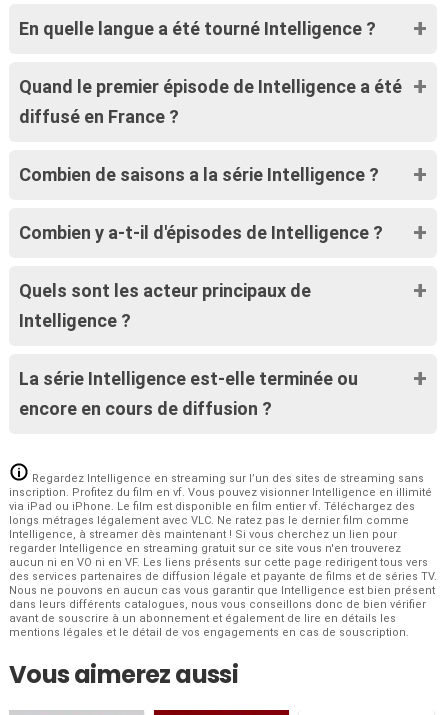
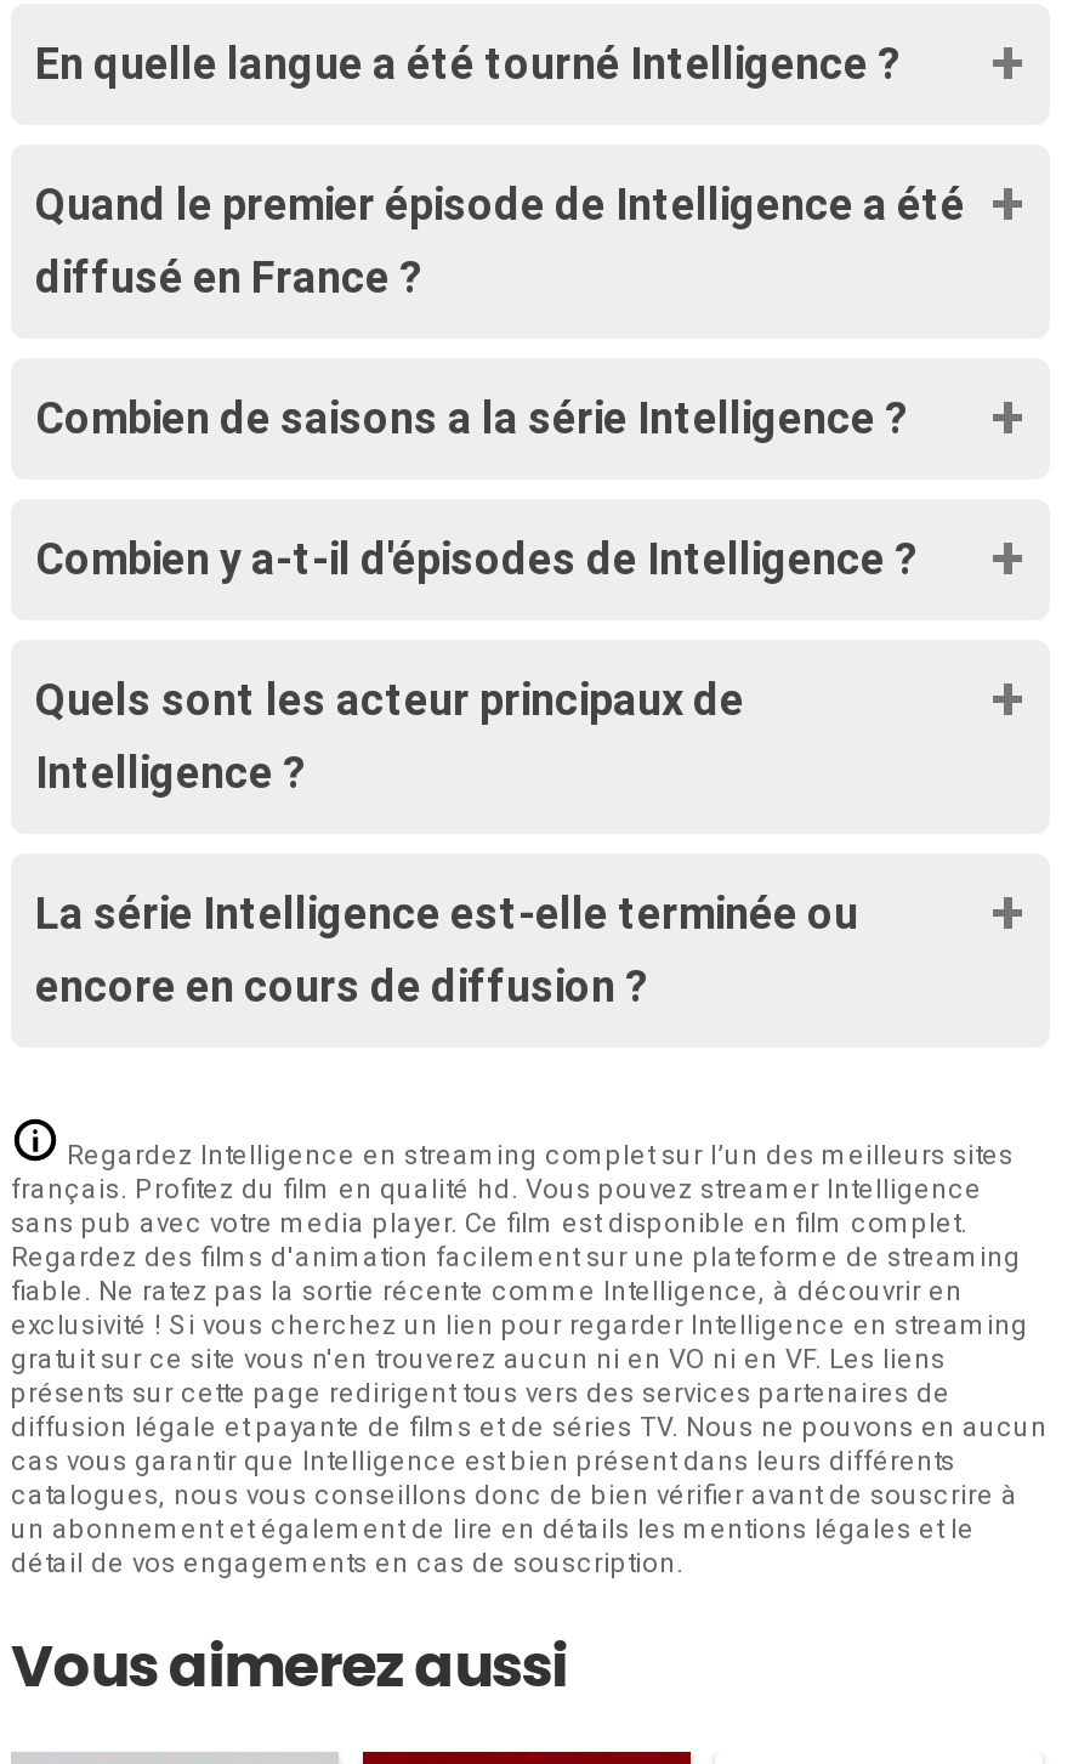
[9,472,437,639] Regardez Intelligence en streaming sur l’un des sites de streaming sans | inscription. Profitez du film en vf. Vous pouvez visionner Intelligence en illimité | via iPad ou iPhone. Le film est disponible en film entier vf. Téléchargez des | longs métrages légalement avec VLC. Ne ratez pas le dernier film comme | Intelligence, à streamer dès maintenant ! Si vous cherchez un lien pour | regarder Intelligence en streaming gratuit sur ce site vous n'en trouverez | aucun ni en VO ni en VF. Les liens présents sur cette page redirigent tous vers | des services partenaires de diffusion légale et payante de films et de séries TV. | Nous ne pouvons en aucun cas vous garantir que Intelligence est bien présent | dans leurs différents catalogues, nous vous conseillons donc de bien vérifier | avant de souscrire à un abonnement et également de lire en détails les | mentions légales et le détail de vos engagements en cas de souscription. -> [11,1140,1048,1580] Regardez Intelligence en streaming complet sur l’un des meilleurs sites | français. Profitez du film en qualité hd. Vous pouvez streamer Intelligence | sans pub avec votre media player. Ce film est disponible en film complet. | Regardez des films d'animation facilement sur une plateforme de streaming | fiable. Ne ratez pas la sortie récente comme Intelligence, à découvrir en | exclusivité ! Si vous cherchez un lien pour regarder Intelligence en streaming | gratuit sur ce site vous n'en trouverez aucun ni en VO ni en VF. Les liens | présents sur cette page redirigent tous vers des services partenaires de | diffusion légale et payante de films et de séries TV. Nous ne pouvons en aucun | cas vous garantir que Intelligence est bien présent dans leurs différents | catalogues, nous vous conseillons donc de bien vérifier avant de souscrire à | un abonnement et également de lire en détails les mentions légales et le | détail de vos engagements en cas de souscription.

